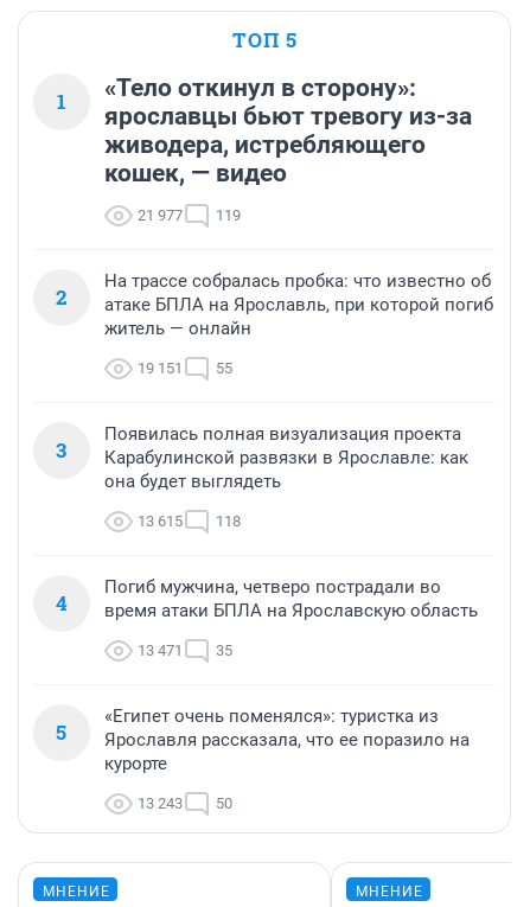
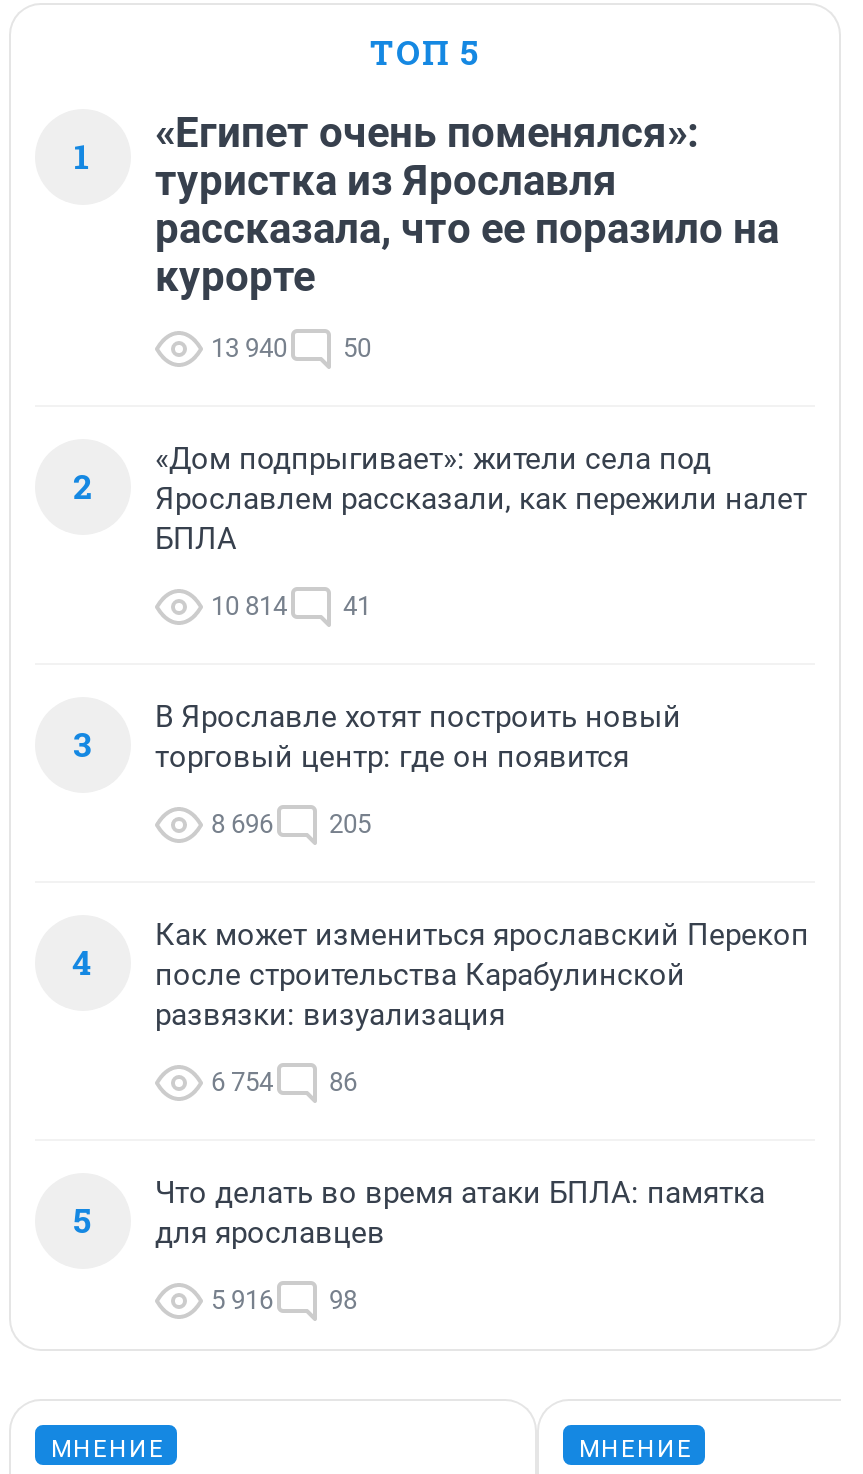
[104,74,472,187] «Тело откинул в сторону»: | ярославцы бьют тревогу из-за | живодера, истребляющего | кошек, — видео -> [155,109,779,301] «Египет очень поменялся»: | туристка из Ярославля | рассказала, что ее поразило на | курорте
[138,206,241,224] 21 977 | 119 -> [211,333,371,363] 13 940 | 50
[104,270,493,339] На трассе собралась пробка: что известно об | атаке БПЛА на Ярославль, при которой погиб | житель — онлайн -> [155,441,807,557] «Дом подпрыгивает»: жители села под | Ярославлем рассказали, как пережили налет | БПЛА
[138,359,232,377] 19 151 | 55 -> [211,591,371,621] 10 814 | 41
[104,423,468,492] Появилась полная визуализация проекта | Карабулинской развязки в Ярославле: как | она будет выглядеть -> [155,699,681,775] В Ярославле хотят построить новый | торговый центр: где он появится
[138,512,241,530] 13 615 | 118 -> [211,809,371,839] 8 696 | 205
[104,576,478,621] Погиб мужчина, четверо пострадали во | время атаки БПЛА на Ярославскую область -> [155,917,809,1033] Как может измениться ярославский Перекоп | после строительства Карабулинской | развязки: визуализация
[138,642,232,659] 13 471 | 35 -> [211,1067,357,1097] 6 754 | 86
[104,706,470,774] «Египет очень поменялся»: туристка из | Ярославля рассказала, что ее поразило на | курорте -> [155,1175,765,1251] Что делать во время атаки БПЛА: памятка | для ярославцев
[138,794,232,812] 13 243 | 50 -> [211,1285,357,1315] 5 916 | 98

